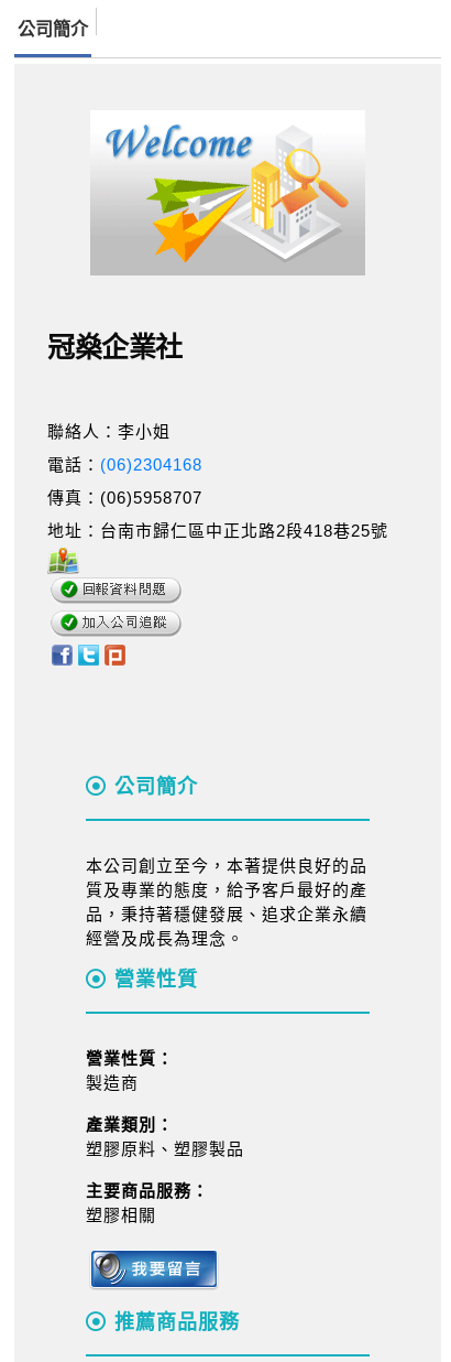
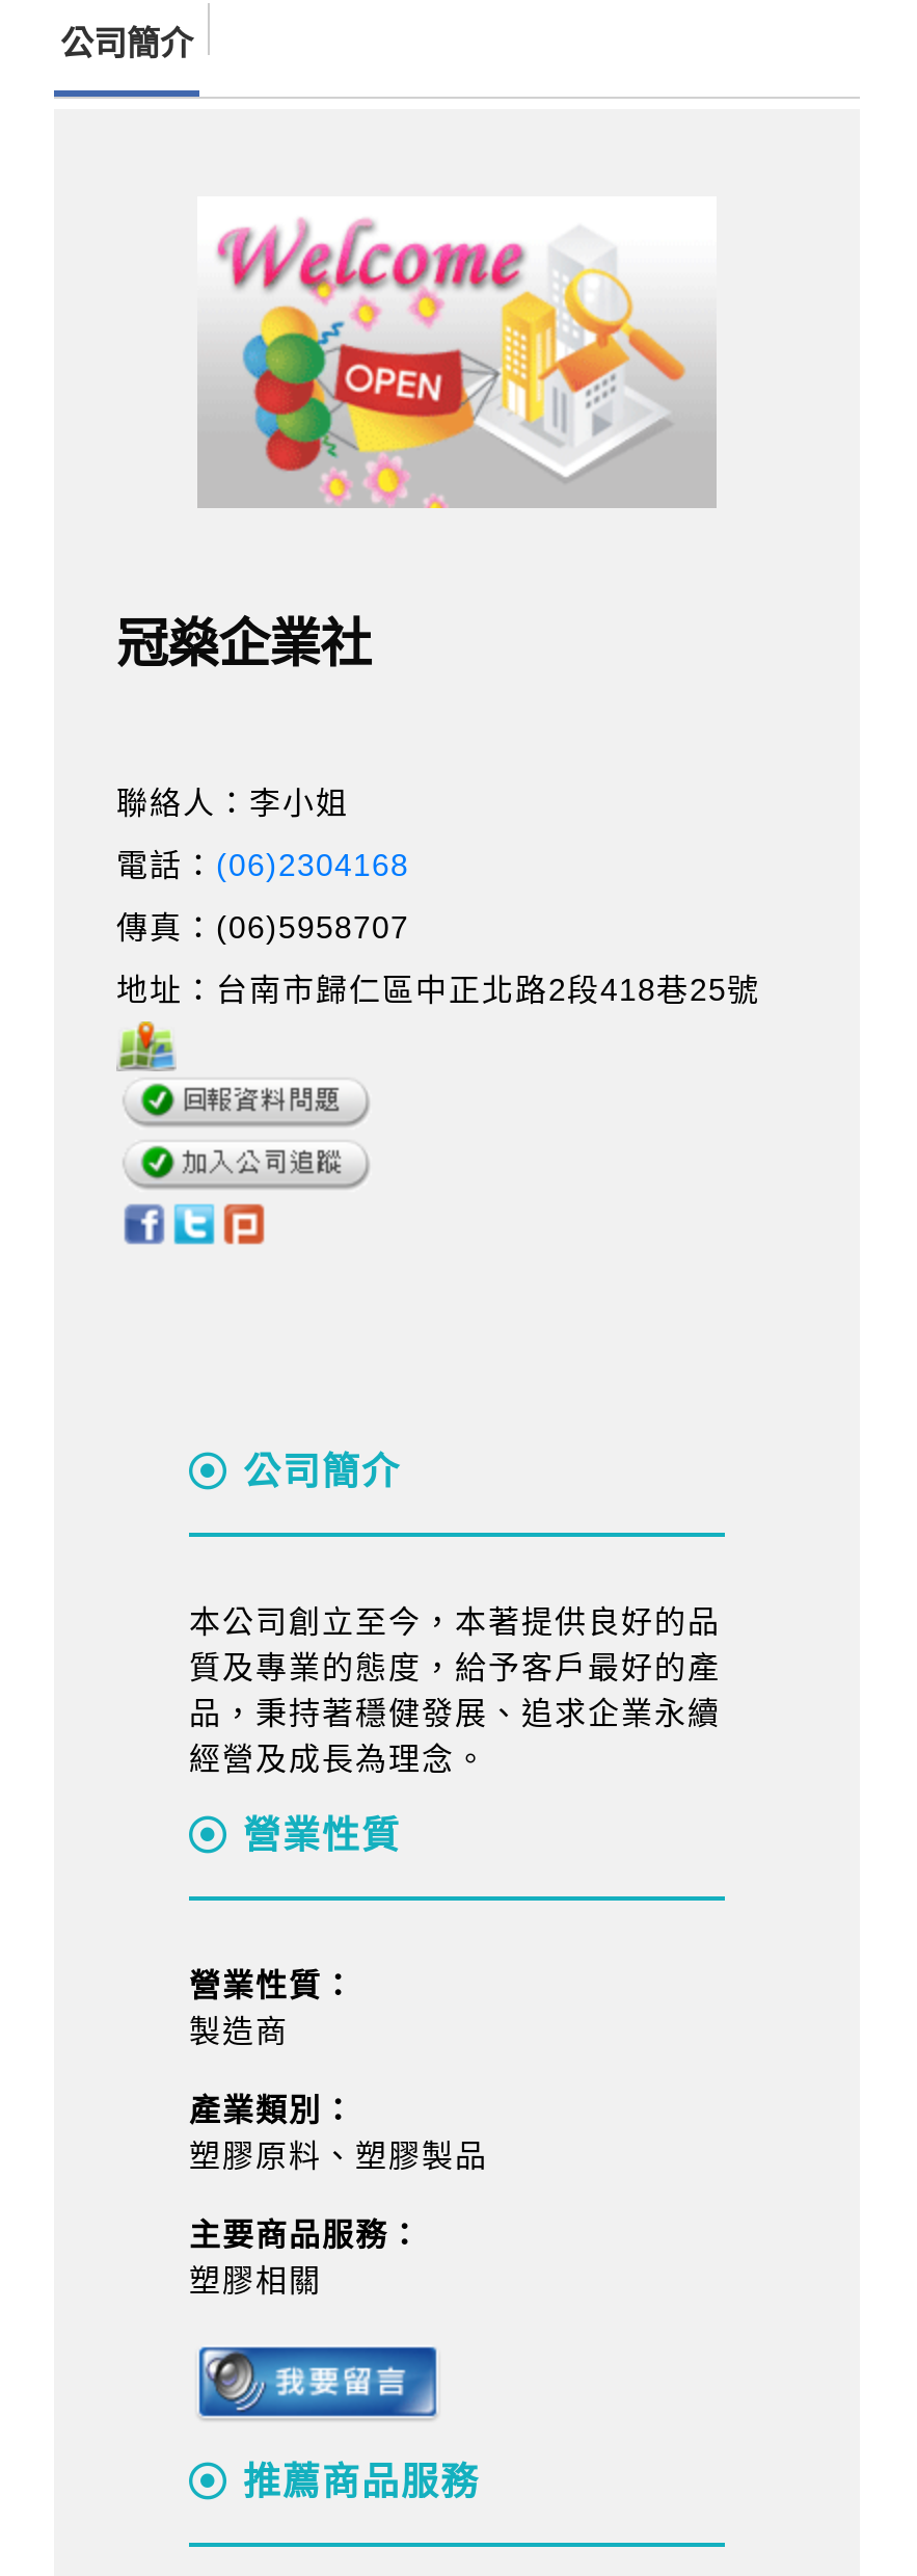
[101,122,264,275] [image] -> [216,217,528,510] [image]

